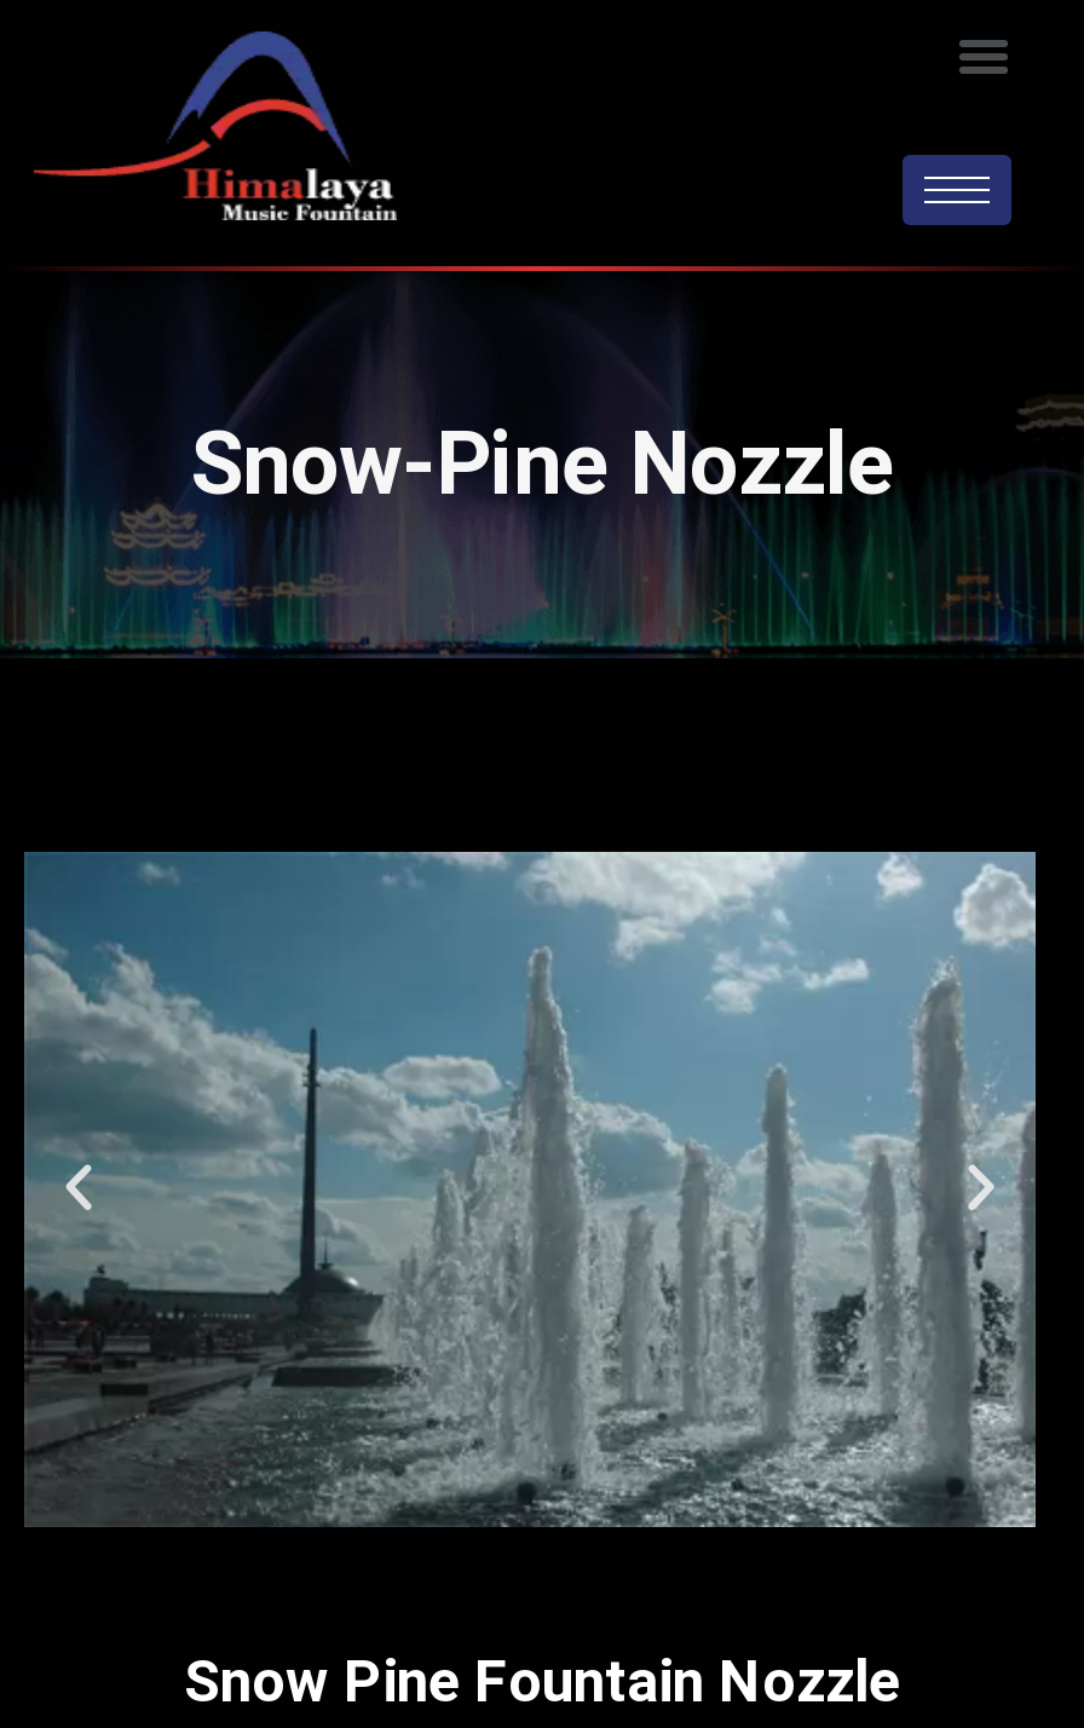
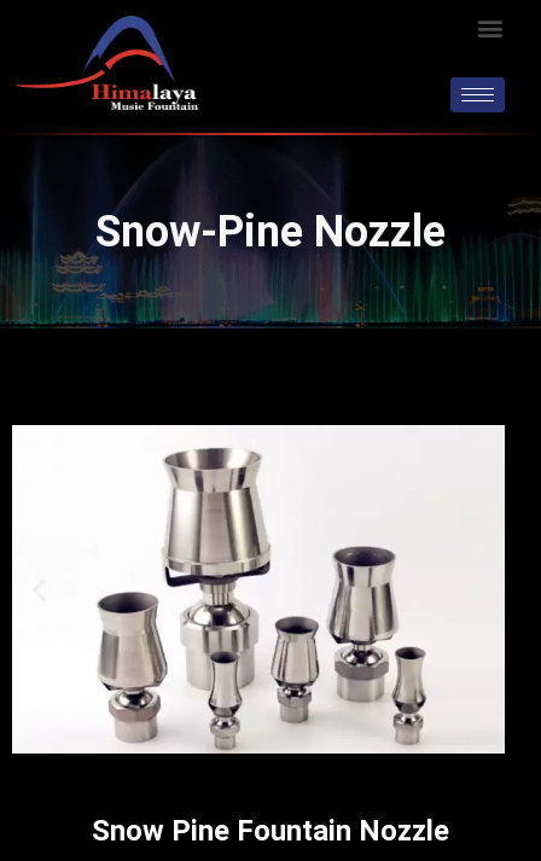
[22,849,1038,1530] [image] -> [11,424,517,755] [image]

